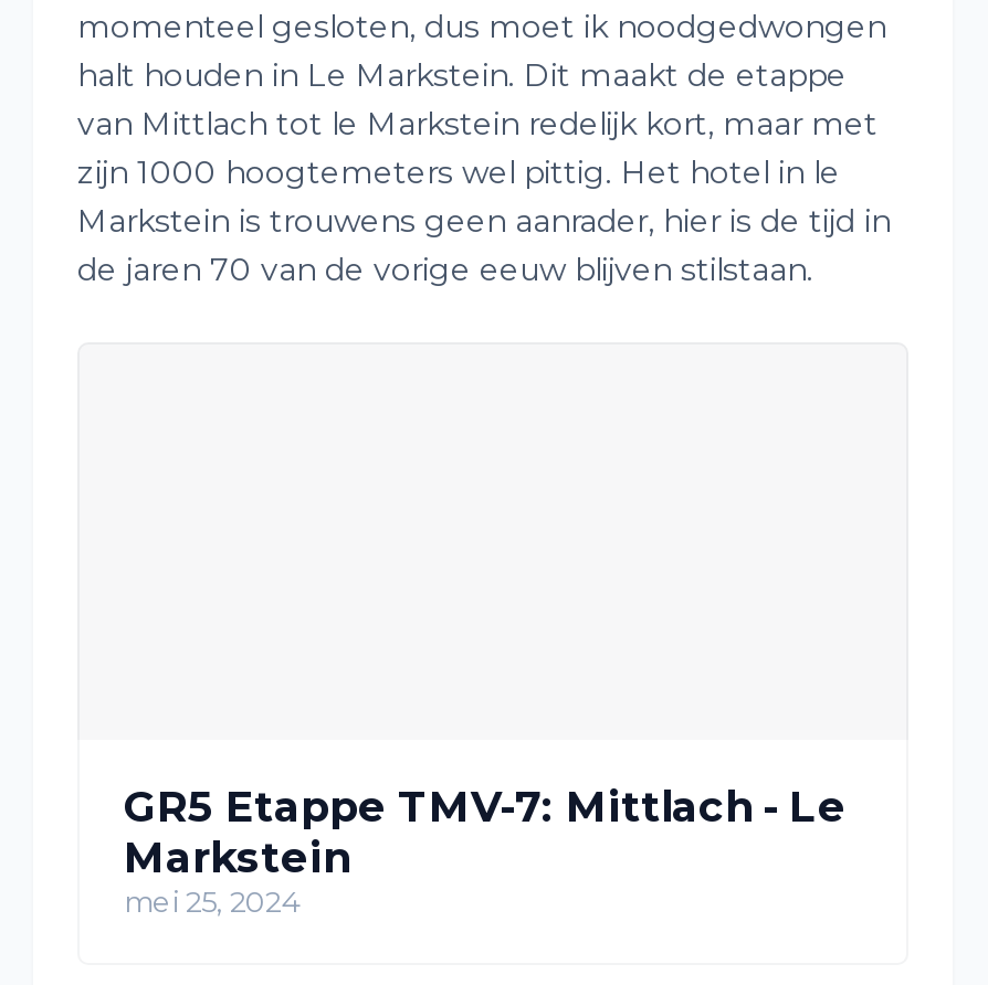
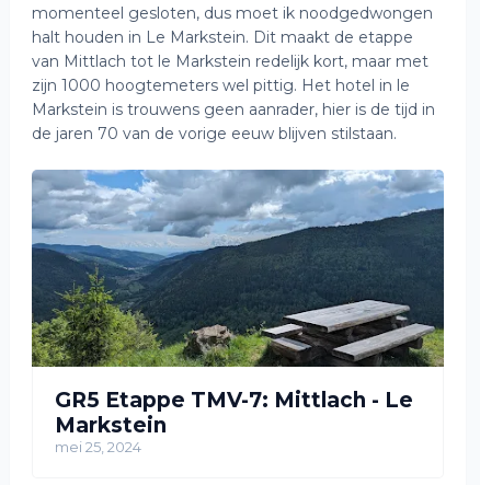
none -> [31,169,445,368] [image]

